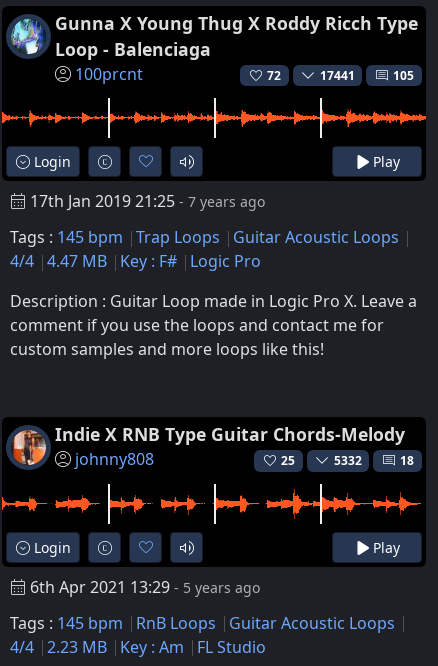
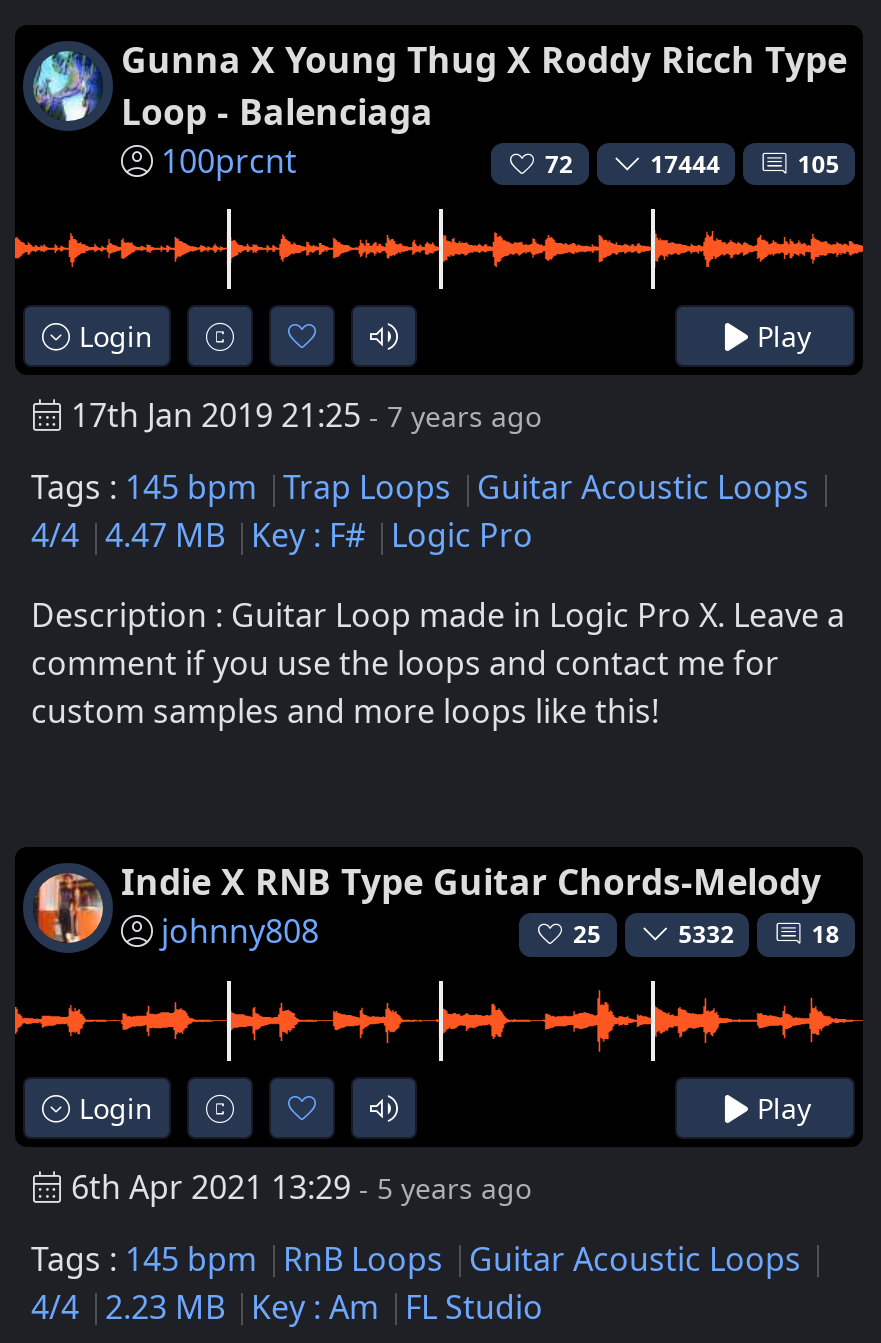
[320,67,355,84] 17441 -> [650,147,720,181] 17444

